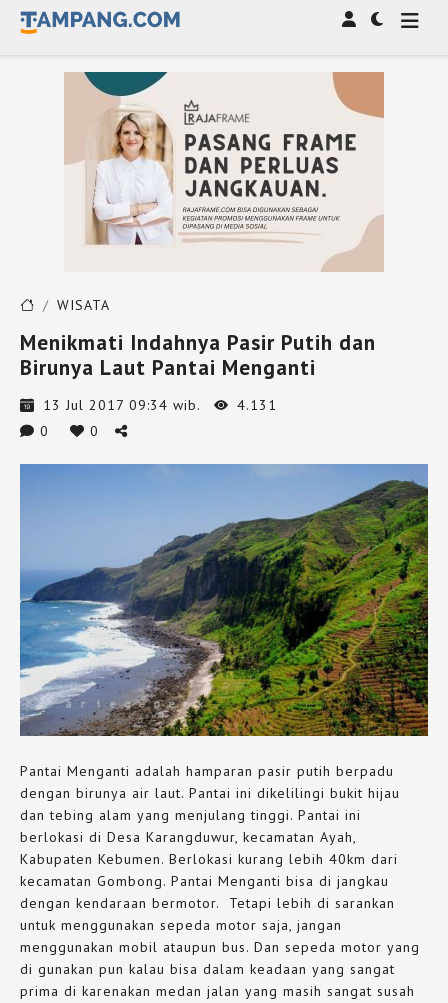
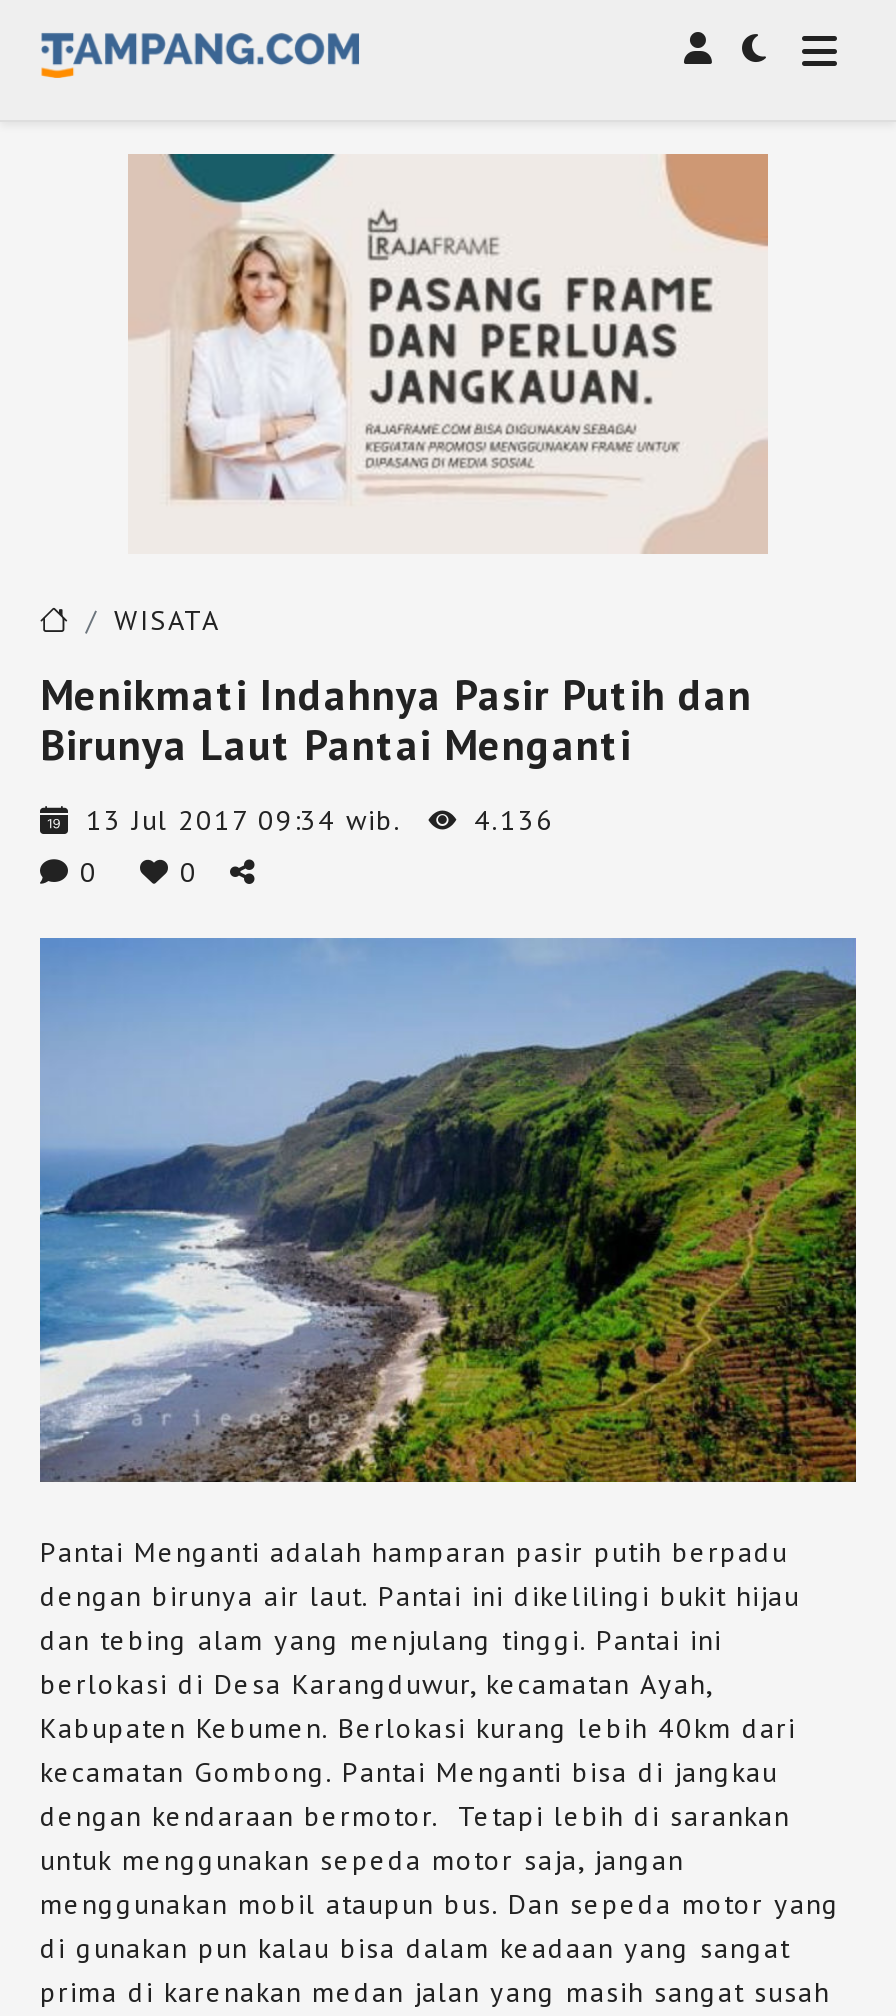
[43,396,277,414] 13 Jul 2017 09:34 wib. 4.131 -> [86,802,554,838] 13 Jul 2017 09:34 wib. 4.136

